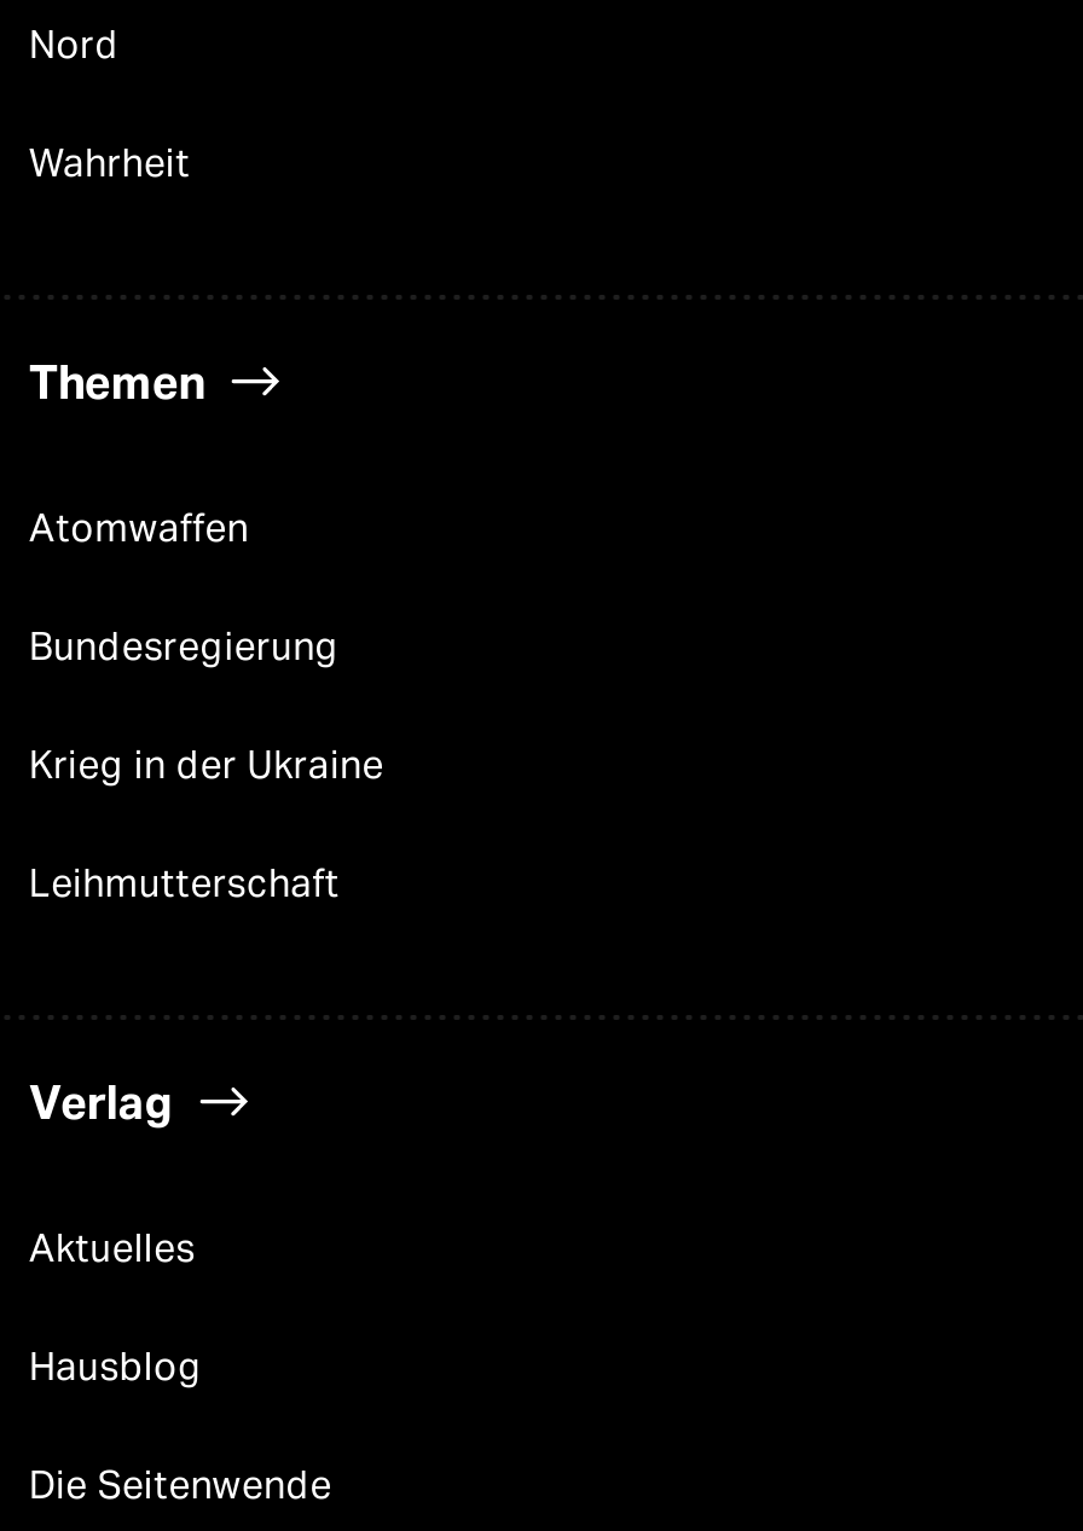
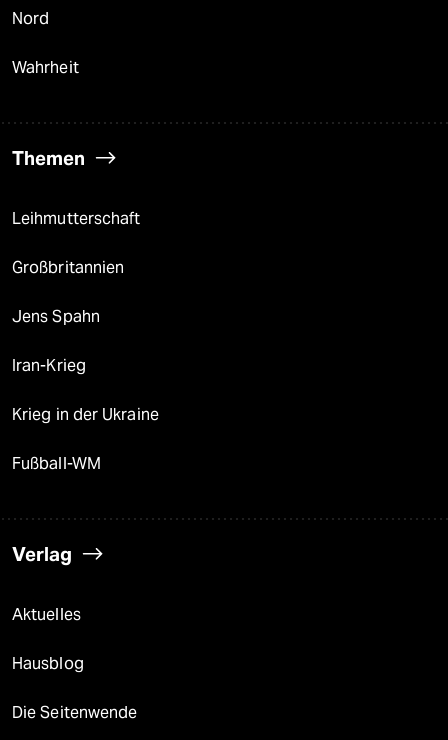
[29,505,339,669] Atomwaffen | Bundesregierung -> none
moved [29,742,384,788] -> [12,405,159,424]: Krieg in der Ukraine
moved [29,860,340,906] -> [12,209,140,228]: Leihmutterschaft
none -> [12,258,124,473] Großbritannien | Jens Spahn | Iran-Krieg | Fußball-WM

